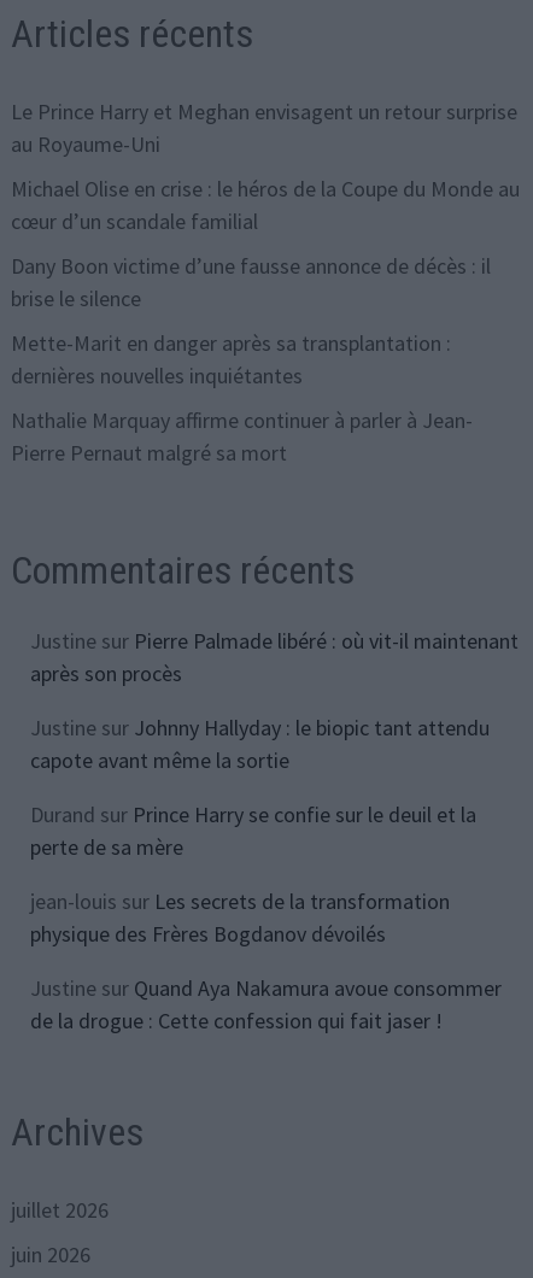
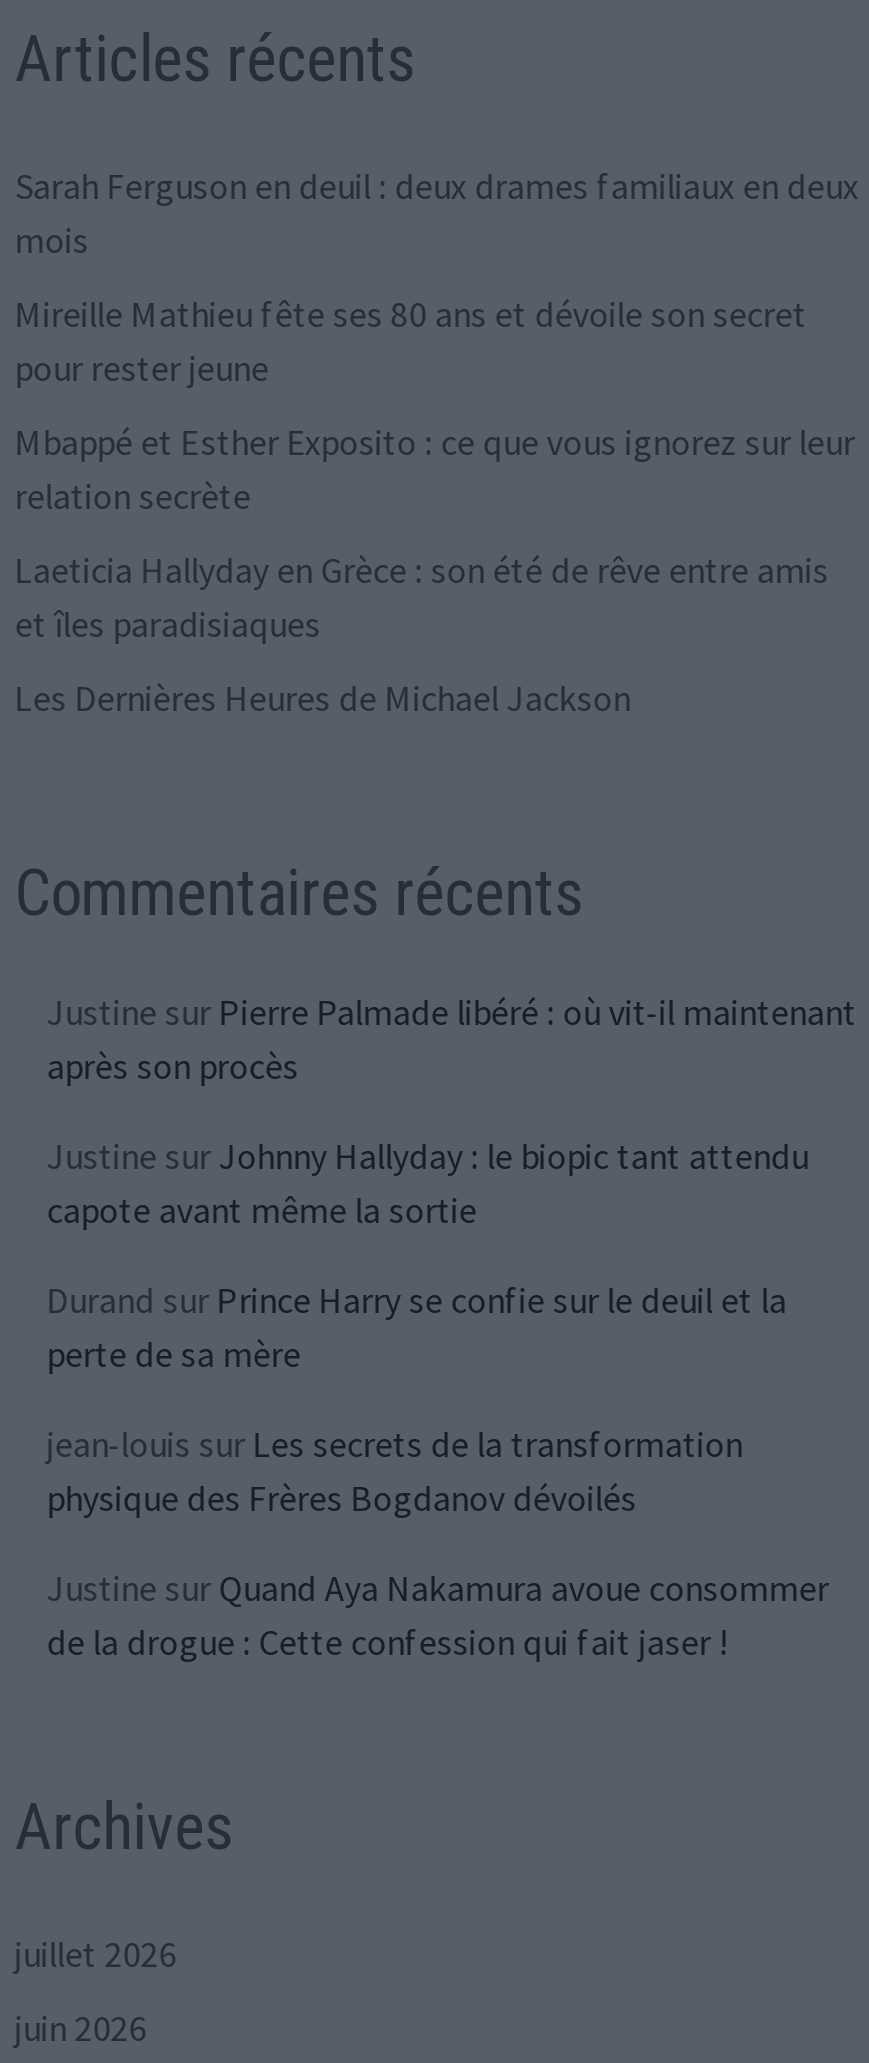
[11,97,517,157] Le Prince Harry et Meghan envisagent un retour surprise | au Royaume-Uni -> [15,163,859,263] Sarah Ferguson en deuil : deux drames familiaux en deux | mois
[11,174,519,235] Michael Olise en crise : le héros de la Coupe du Monde au | cœur d’un scandale familial -> [15,291,807,391] Mireille Mathieu fête ses 80 ans et dévoile son secret | pour rester jeune
[11,252,491,312] Dany Boon victime d’une fausse annonce de décès : il | brise le silence -> [15,419,855,519] Mbappé et Esther Exposito : ce que vous ignorez sur leur | relation secrète
[11,329,451,389] Mette-Marit en danger après sa transplantation : | dernières nouvelles inquiétantes -> [15,547,829,647] Laeticia Hallyday en Grèce : son été de rêve entre amis | et îles paradisiaques
[11,406,472,466] Nathalie Marquay affirme continuer à parler à Jean- | Pierre Pernaut malgré sa mort -> [15,675,631,721] Les Dernières Heures de Michael Jackson

